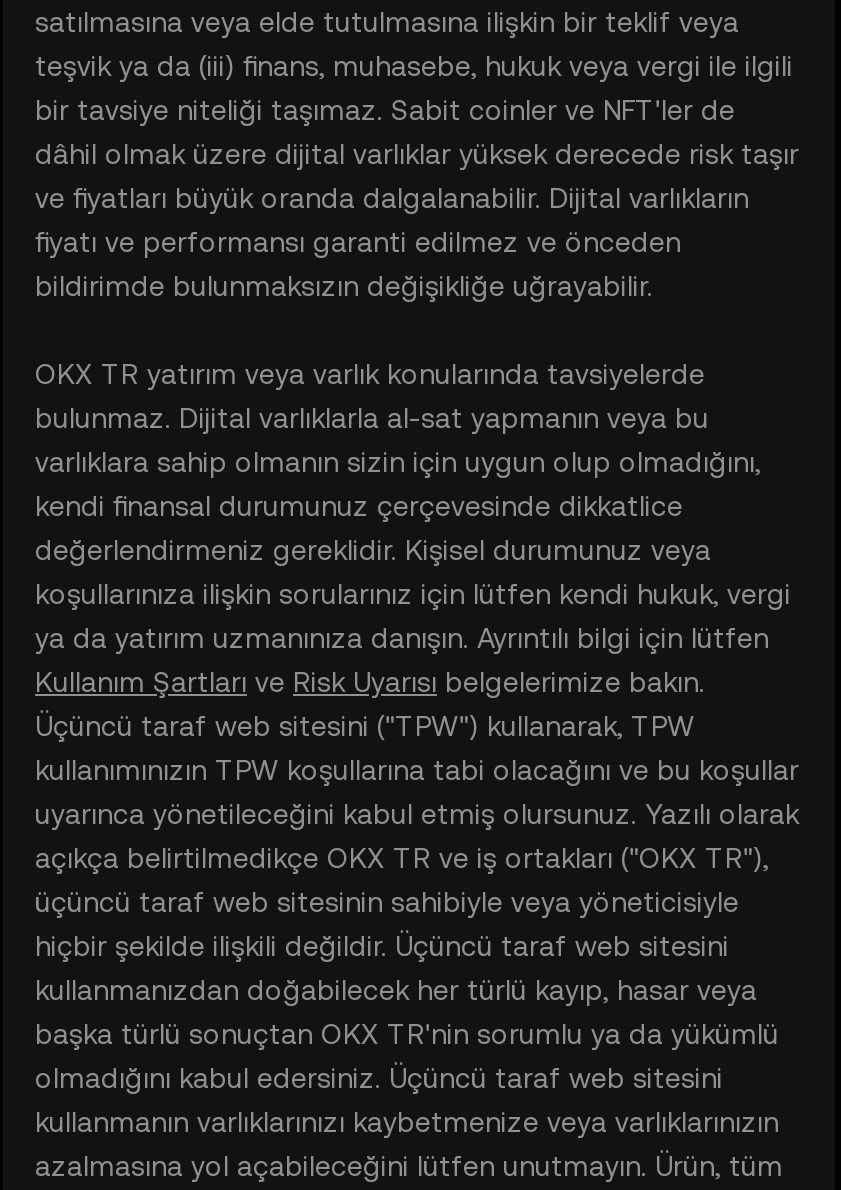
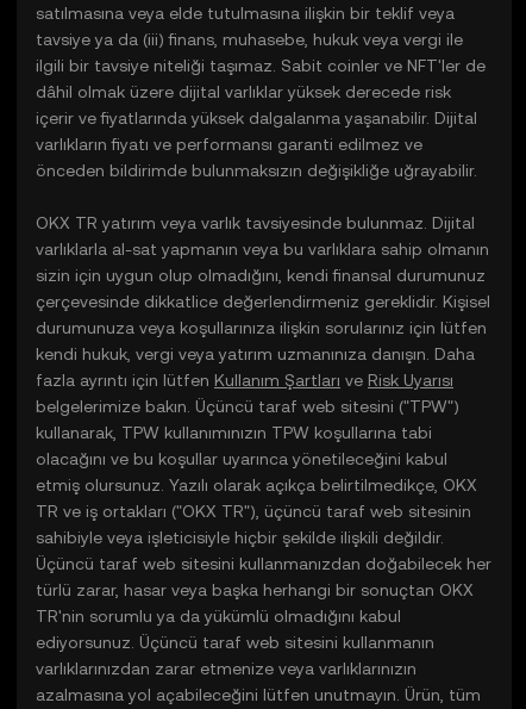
[35,50,799,302] teşvik ya da (iii) finans, muhasebe, hukuk veya vergi ile ilgili | bir tavsiye niteliği taşımaz. Sabit coinler ve NFT'ler de | dâhil olmak üzere dijital varlıklar yüksek derecede risk taşır | ve fiyatları büyük oranda dalgalanabilir. Dijital varlıkların | fiyatı ve performansı garanti edilmez ve önceden | bildirimde bulunmaksızın değişikliğe uğrayabilir. -> [36,30,486,180] tavsiye ya da (iii) finans, muhasebe, hukuk veya vergi ile | ilgili bir tavsiye niteliği taşımaz. Sabit coinler ve NFT'ler de | dâhil olmak üzere dijital varlıklar yüksek derecede risk | içerir ve fiyatlarında yüksek dalgalanma yaşanabilir. Dijital | varlıkların fiyatı ve performansı garanti edilmez ve | önceden bildirimde bulunmaksızın değişikliğe uğrayabilir.
[35,358,799,1138] OKX TR yatırım veya varlık konularında tavsiyelerde | bulunmaz. Dijital varlıklarla al-sat yapmanın veya bu | varlıklara sahip olmanın sizin için uygun olup olmadığını, | kendi finansal durumunuz çerçevesinde dikkatlice | değerlendirmeniz gereklidir. Kişisel durumunuz veya | koşullarınıza ilişkin sorularınız için lütfen kendi hukuk, vergi | ya da yatırım uzmanınıza danışın. Ayrıntılı bilgi için lütfen | Kullanım Şartları ve Risk Uyarısı belgelerimize bakın. | Üçüncü taraf web sitesini ("TPW") kullanarak, TPW | kullanımınızın TPW koşullarına tabi olacağını ve bu koşullar | uyarınca yönetileceğini kabul etmiş olursunuz. Yazılı olarak | açıkça belirtilmedikçe OKX TR ve iş ortakları ("OKX TR"), | üçüncü taraf web sitesinin sahibiyle veya yöneticisiyle | hiçbir şekilde ilişkili değildir. Üçüncü taraf web sitesini | kullanmanızdan doğabilecek her türlü kayıp, hasar veya | başka türlü sonuçtan OKX TR'nin sorumlu ya da yükümlü | olmadığını kabul edersiniz. Üçüncü taraf web sitesini | kullanmanın varlıklarınızı kaybetmenize veya varlıklarınızın -> [36,213,491,678] OKX TR yatırım veya varlık tavsiyesinde bulunmaz. Dijital | varlıklarla al-sat yapmanın veya bu varlıklara sahip olmanın | sizin için uygun olup olmadığını, kendi finansal durumunuz | çerçevesinde dikkatlice değerlendirmeniz gereklidir. Kişisel | durumunuza veya koşullarınıza ilişkin sorularınız için lütfen | kendi hukuk, vergi veya yatırım uzmanınıza danışın. Daha | fazla ayrıntı için lütfen Kullanım Şartları ve Risk Uyarısı | belgelerimize bakın. Üçüncü taraf web sitesini ("TPW") | kullanarak, TPW kullanımınızın TPW koşullarına tabi | olacağını ve bu koşullar uyarınca yönetileceğini kabul | etmiş olursunuz. Yazılı olarak açıkça belirtilmedikçe, OKX | TR ve iş ortakları ("OKX TR"), üçüncü taraf web sitesinin | sahibiyle veya işleticisiyle hiçbir şekilde ilişkili değildir. | Üçüncü taraf web sitesini kullanmanızdan doğabilecek her | türlü zarar, hasar veya başka herhangi bir sonuçtan OKX | TR'nin sorumlu ya da yükümlü olmadığını kabul | ediyorsunuz. Üçüncü taraf web sitesini kullanmanın | varlıklarınızdan zarar etmenize veya varlıklarınızın

